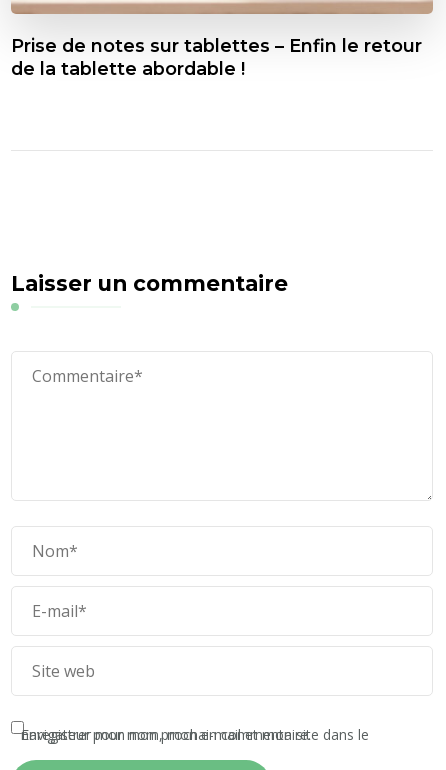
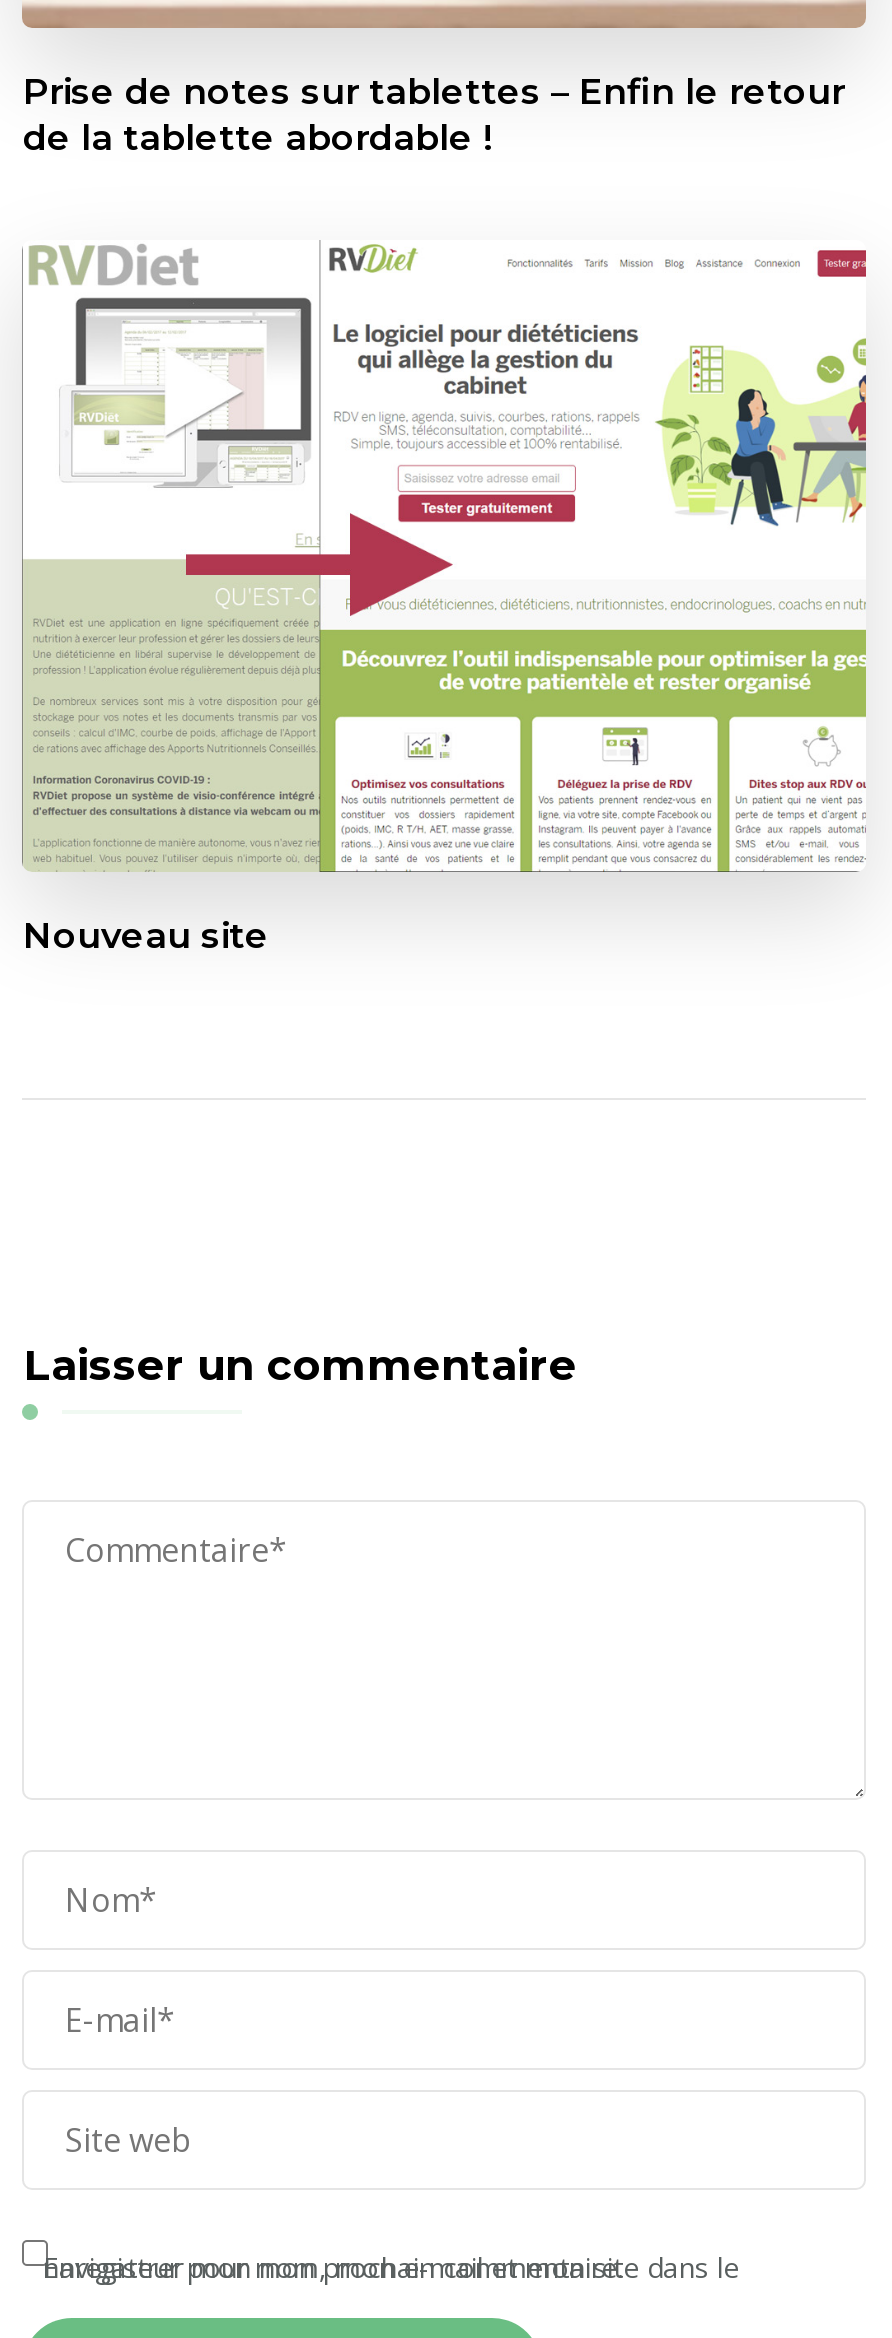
none -> [20,244,868,956] [image] | Nouveau site

